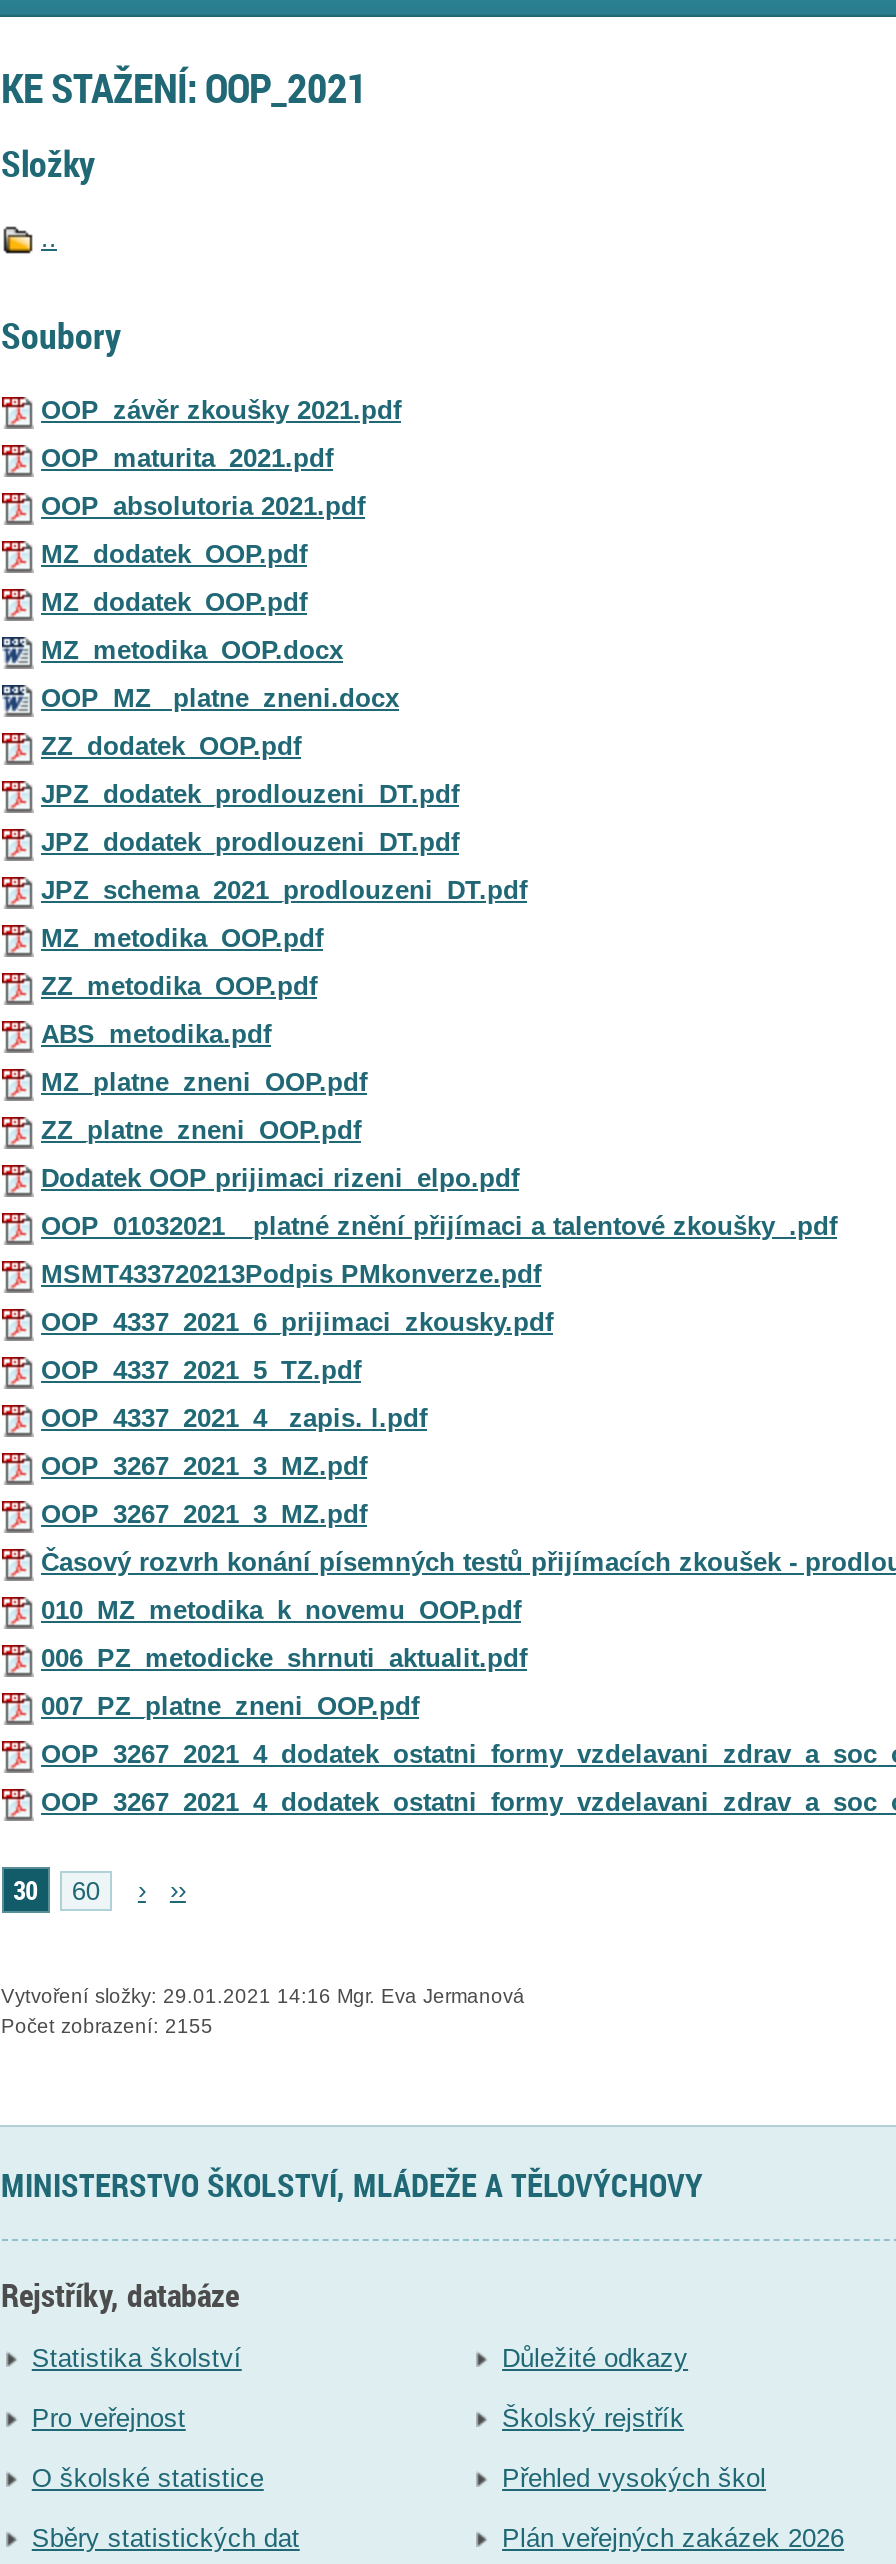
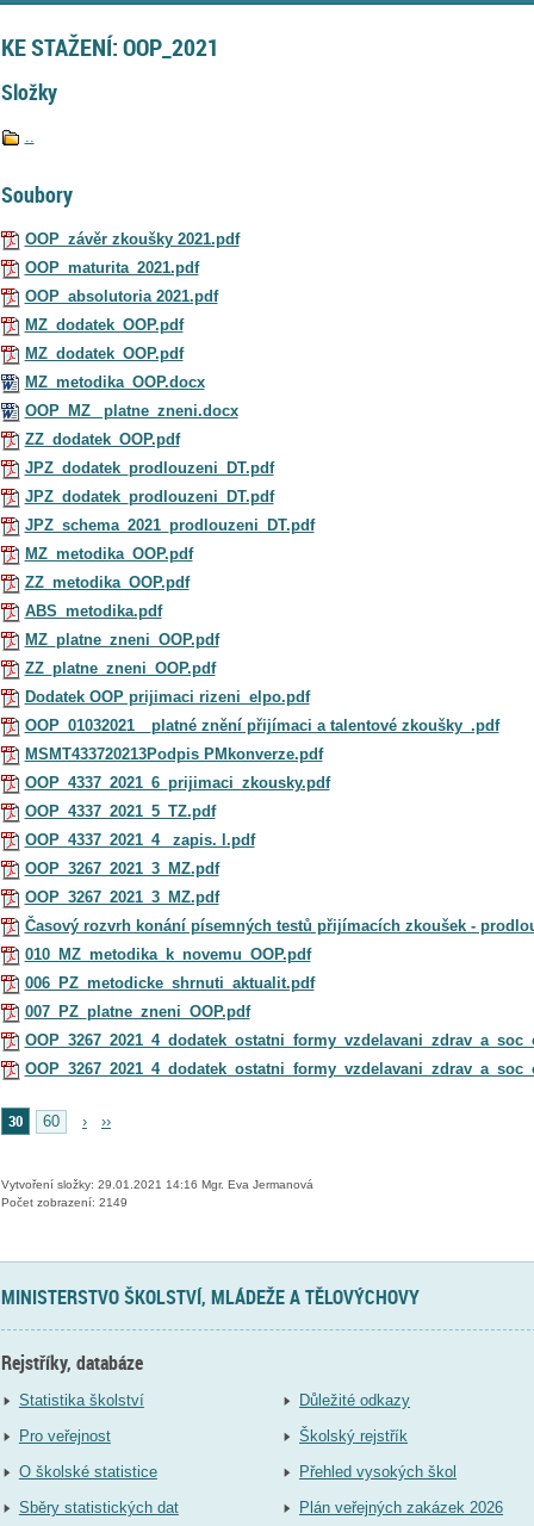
[1,2014,213,2036] Počet zobrazení: 2155 -> [1,1195,127,1209] Počet zobrazení: 2149

